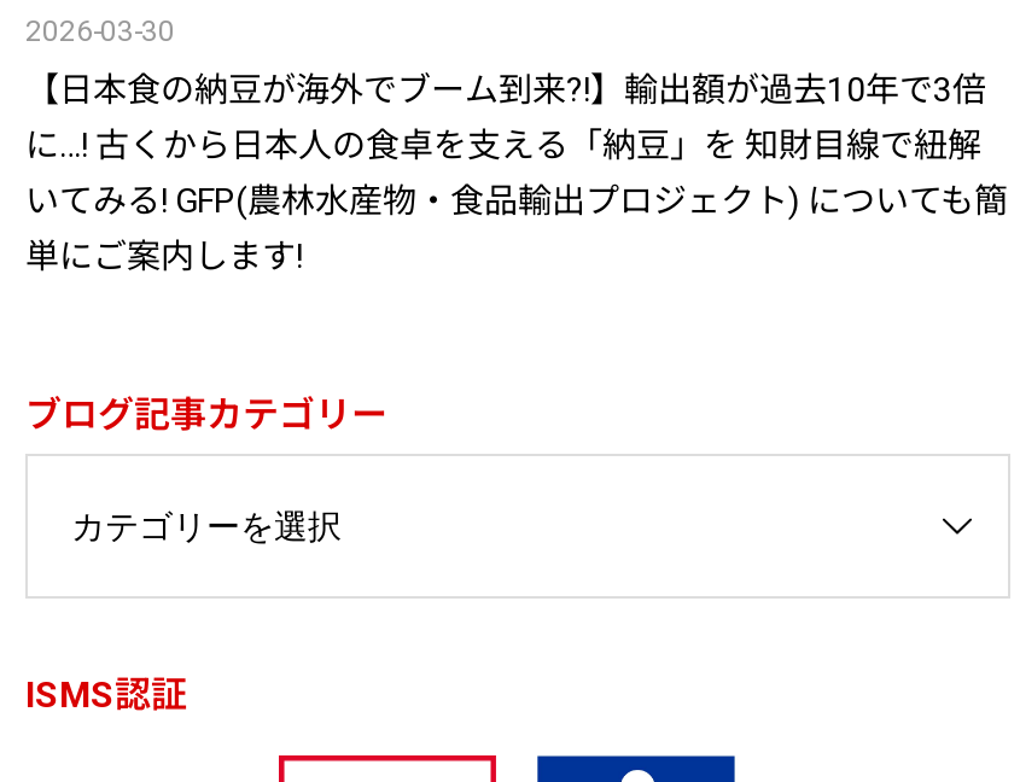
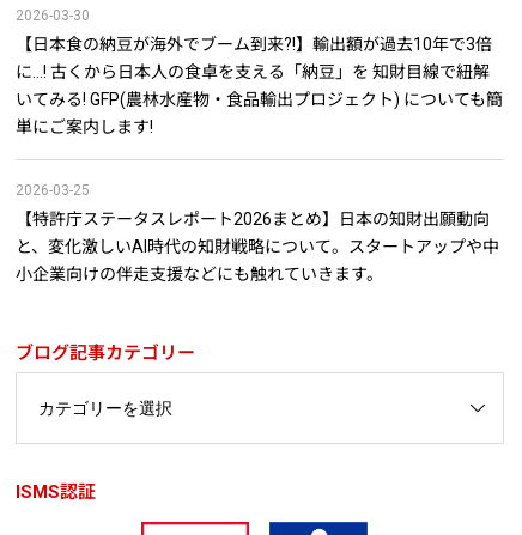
none -> [16,210,499,284] 【特許庁ステータスレポート2026まとめ】日本の知財出願動向 | と、変化激しいAI時代の知財戦略について。スタートアップや中 | 小企業向けの伴走支援などにも触れていきます。
none -> [16,182,90,199] 2026-03-25

